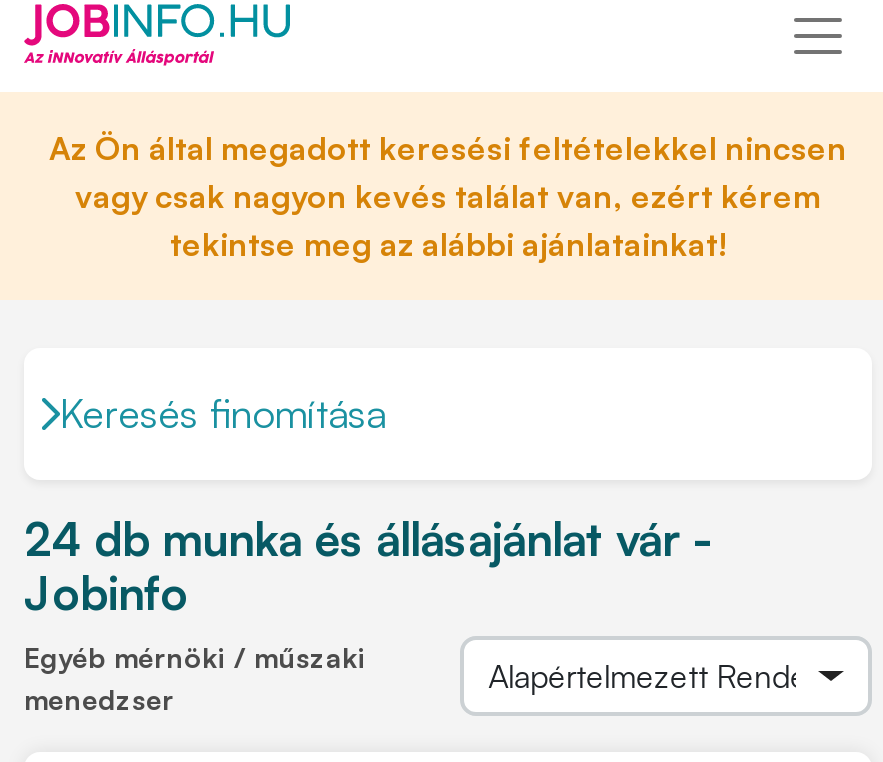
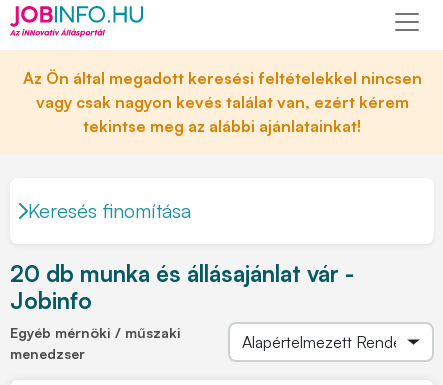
[24,510,710,568] 24 db munka és állásajánlat vár - -> [10,259,354,288] 20 db munka és állásajánlat vár -

